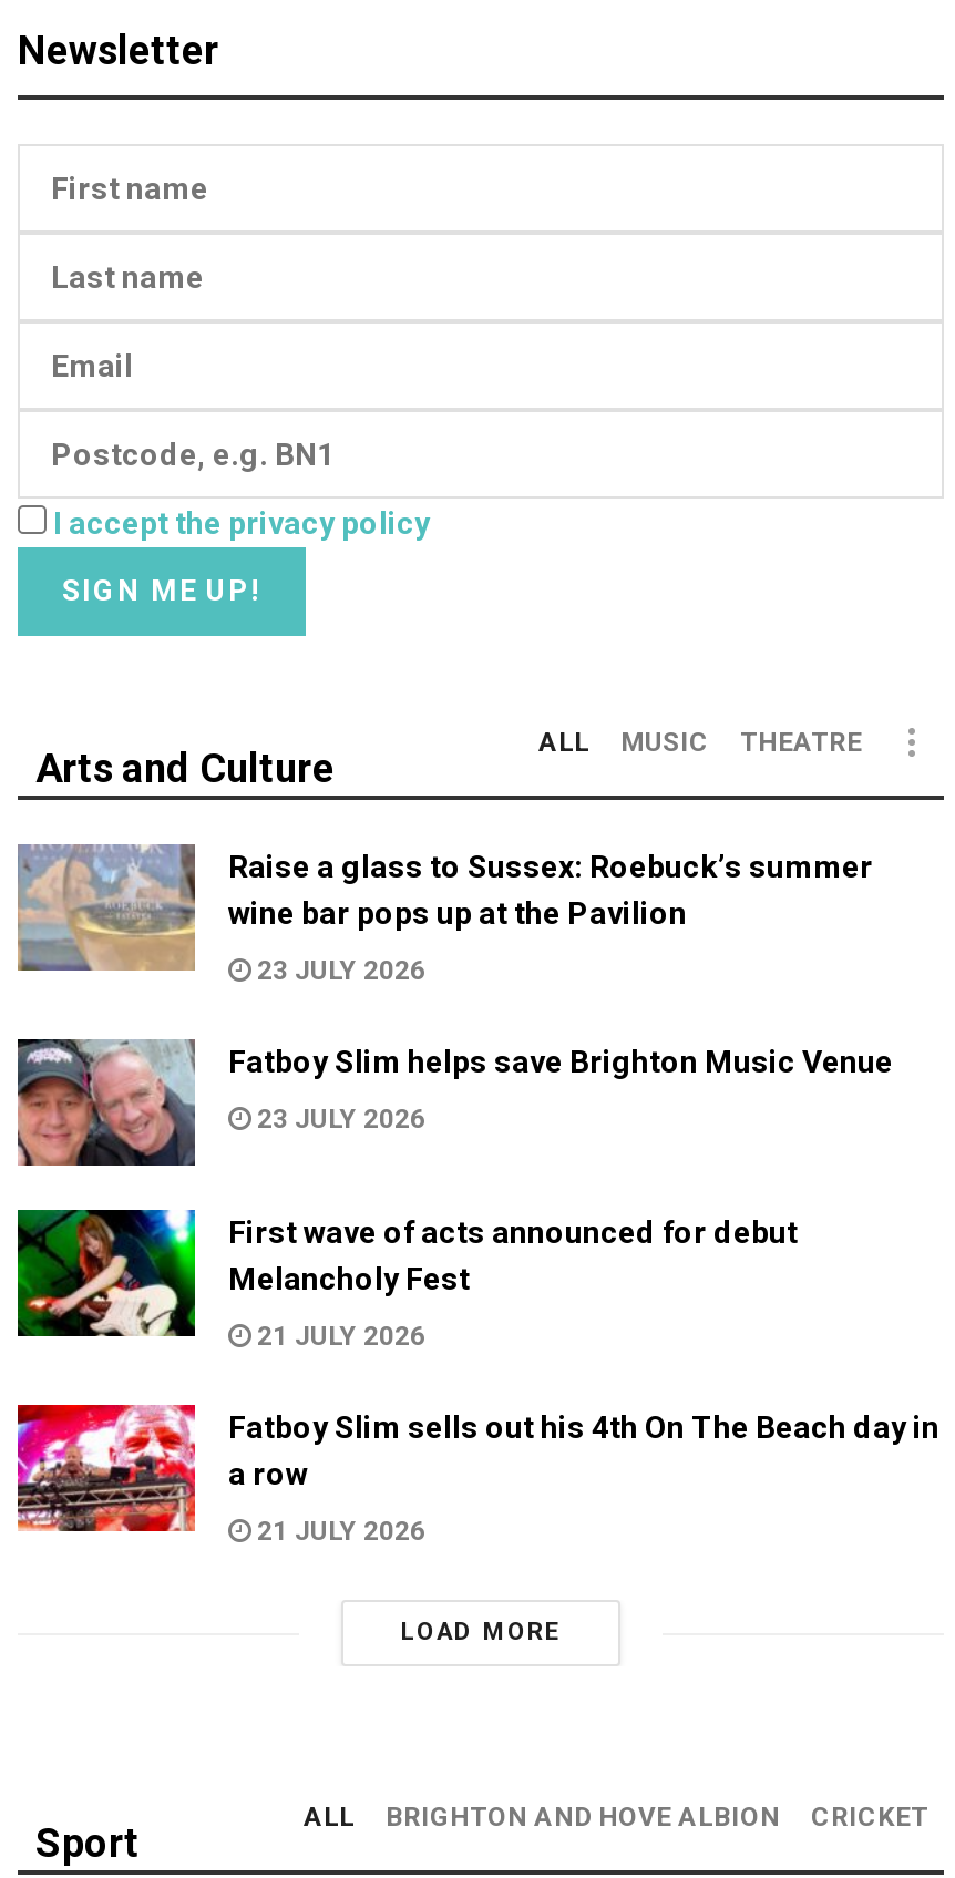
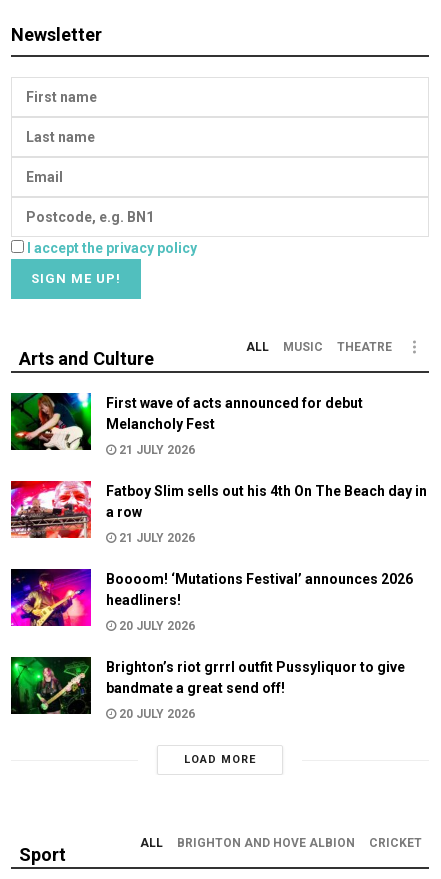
[18,842,893,1135] [image] | Raise a glass to Sussex: Roebuck’s summer | wine bar pops up at the Pavilion | 23 JULY 2026 | Fatboy Slim helps save Brighton Music Venue | 23 JULY 2026 -> none
[16,1037,197,1166] [image] -> none
moved [13,1205,939,1547] -> [9,391,427,545]: [image] | First wave of acts announced for debut | Melancholy Fest | 21 JULY 2026 | Fatboy Slim sells out his 4th On The Beach day in | a row | 21 JULY 2026
none -> [10,568,413,721] [image] | Boooom! ‘Mutations Festival’ announces 2026 | headliners! | 20 JULY 2026 | Brighton’s riot grrrl outfit Pussyliquor to give | bandmate a great send off! | 20 JULY 2026
none -> [10,656,92,715] [image]

